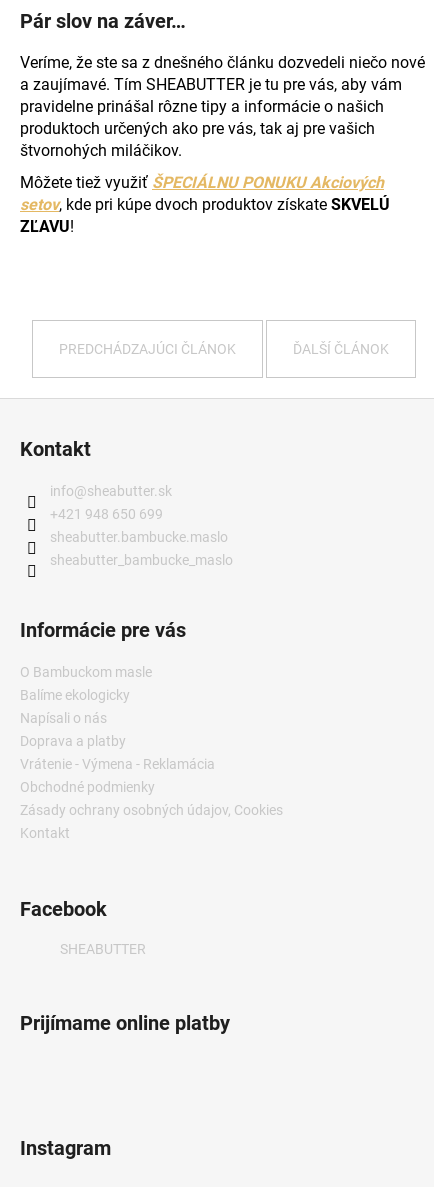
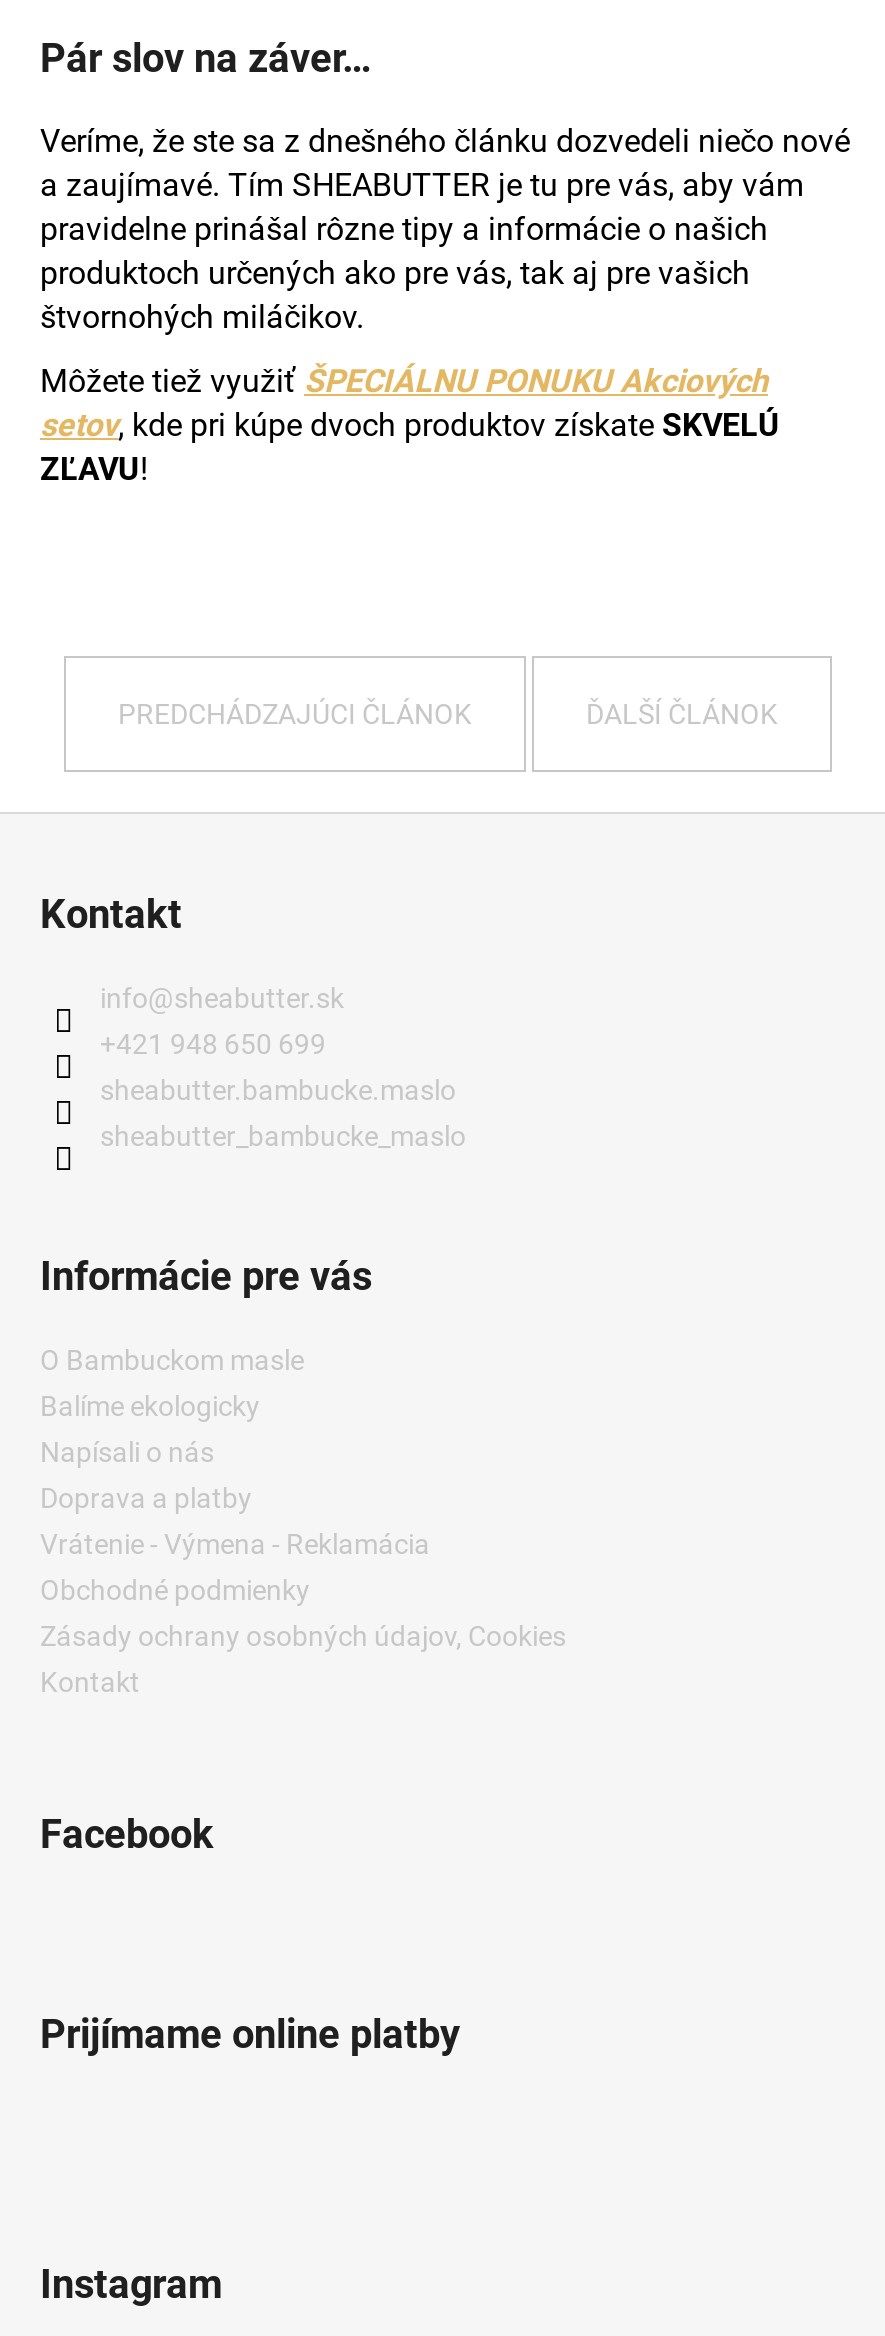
[60,941,146,957] SHEABUTTER -> none

